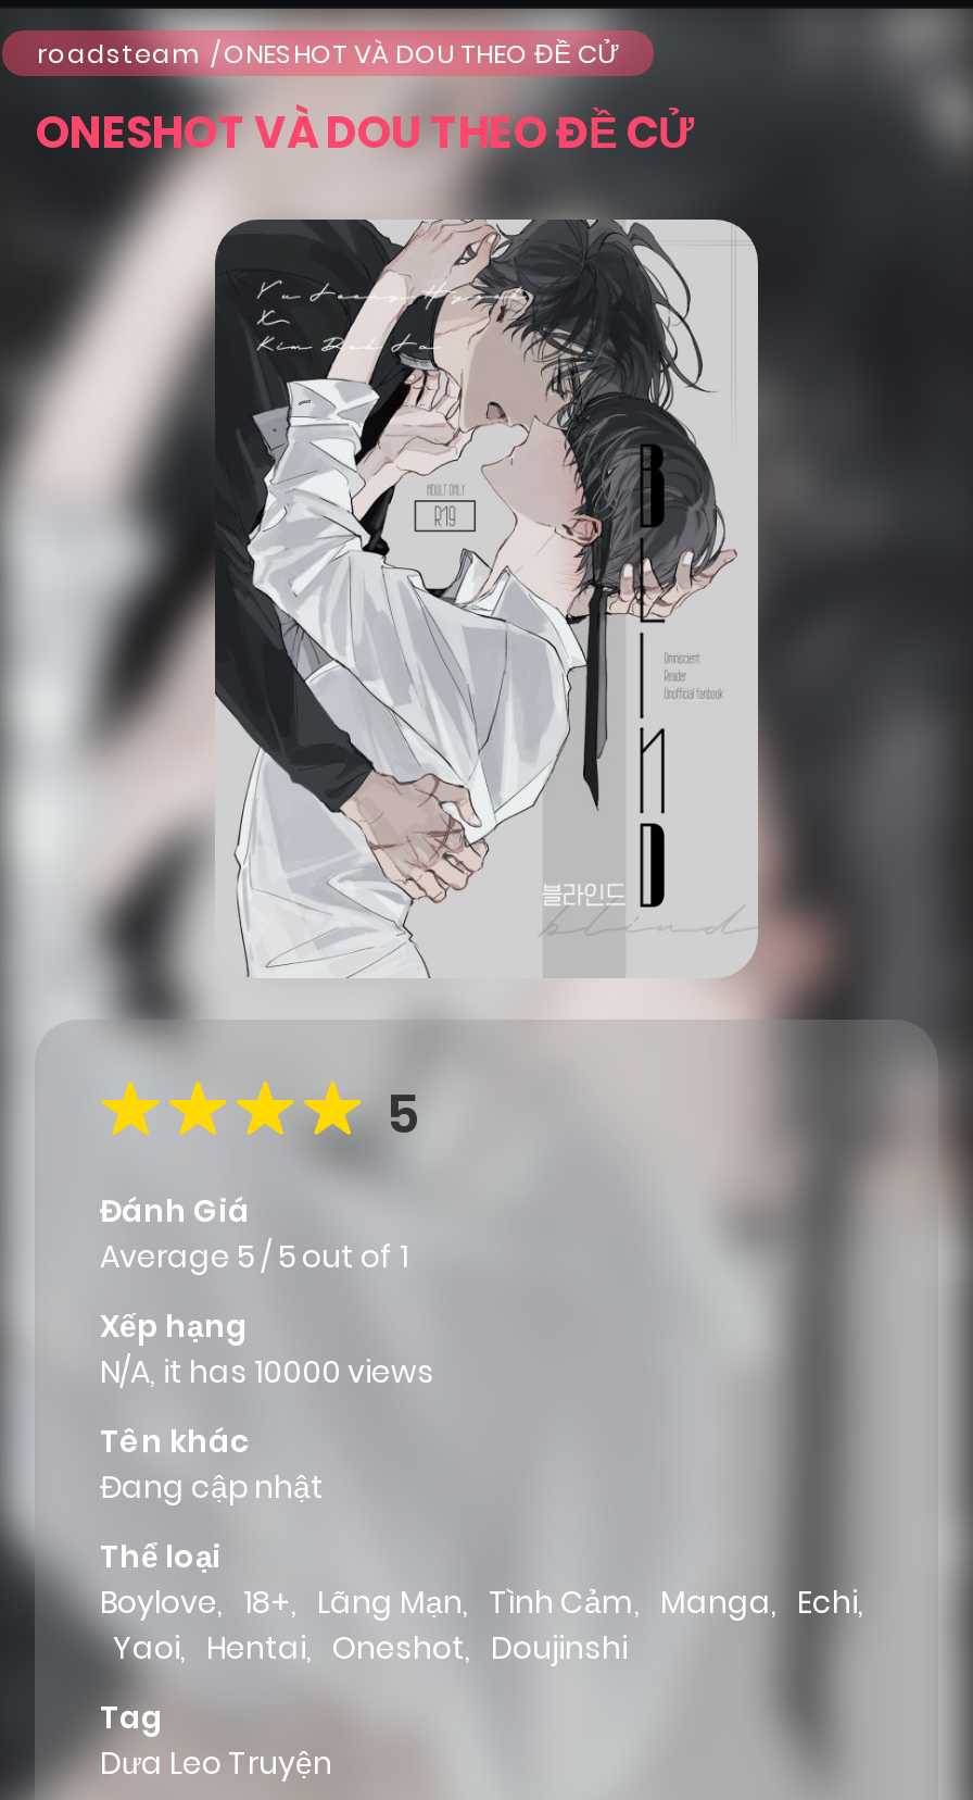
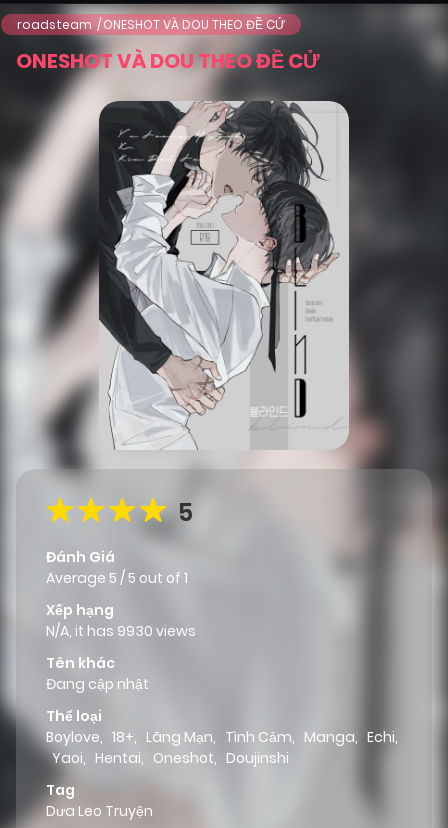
[100,1351,434,1394] N/A, it has 10000 views -> [46,621,196,641] N/A, it has 9930 views

